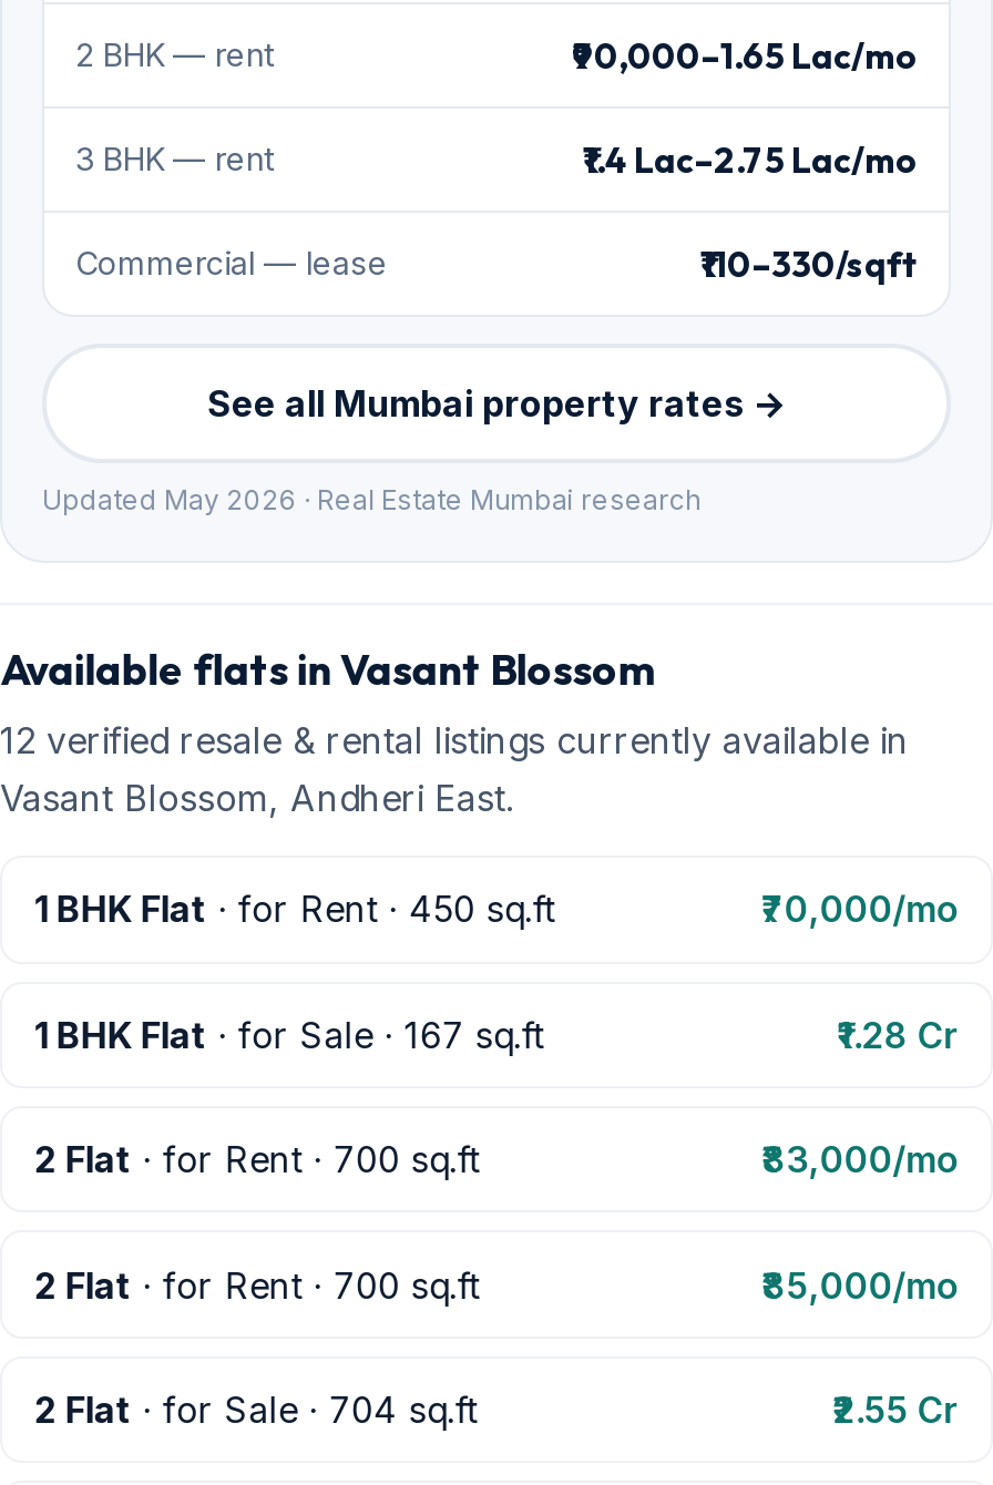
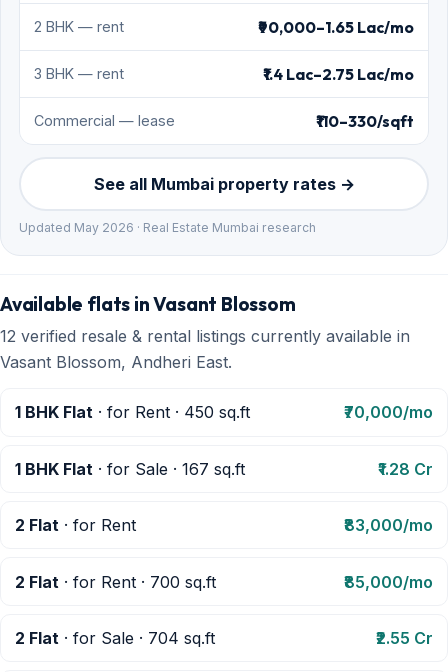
[34,1137,480,1182] 2 Flat · for Rent · 700 sq.ft -> [15,515,136,535] 2 Flat · for Rent

